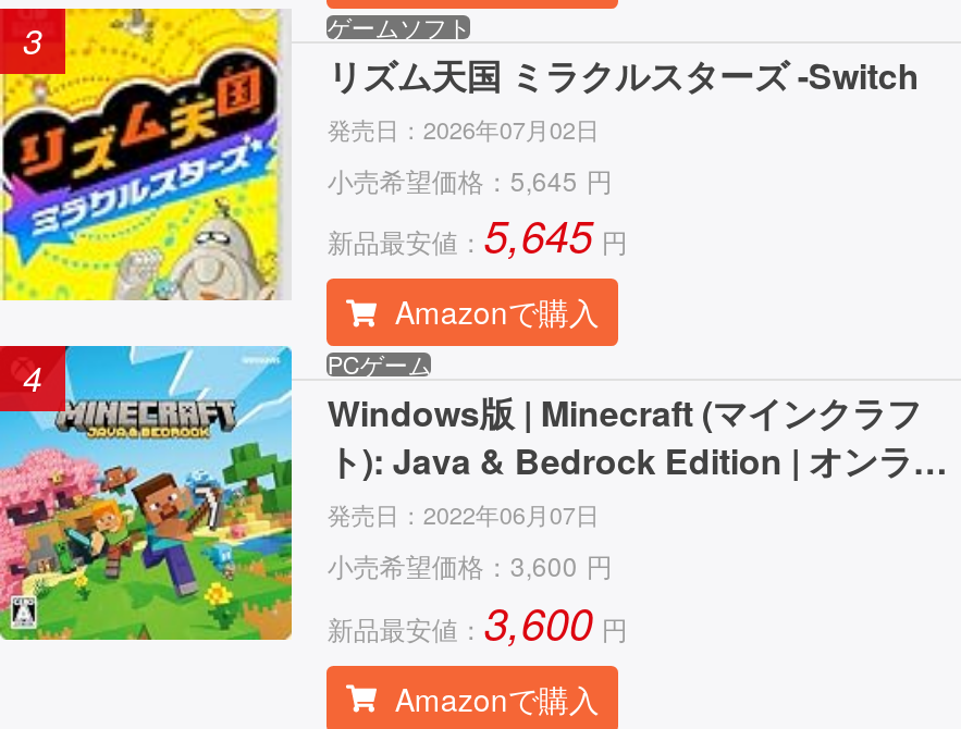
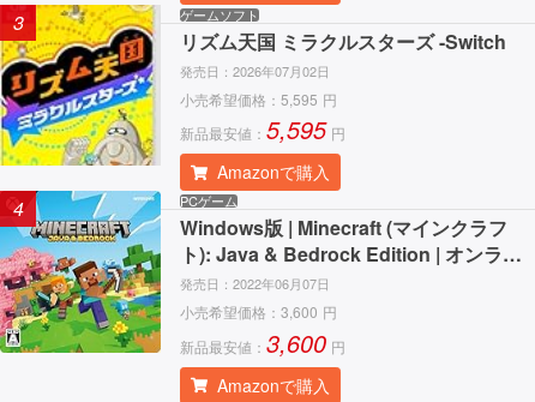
[327,161,613,198] 小売希望価格：5,645 円 -> [180,89,338,109] 小売希望価格：5,595 円
[327,203,628,266] 新品最安値：5,645 円 -> [180,112,346,147] 新品最安値：5,595 円

